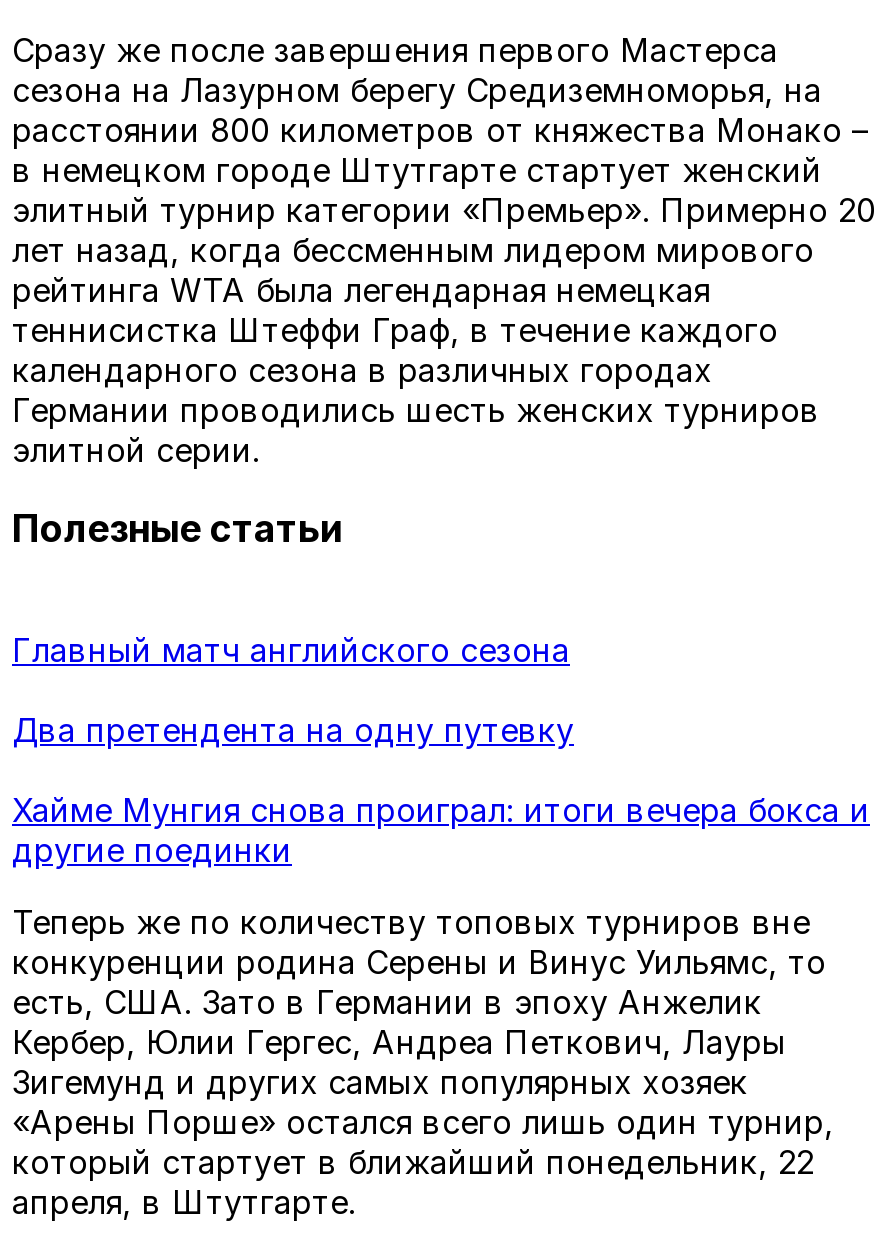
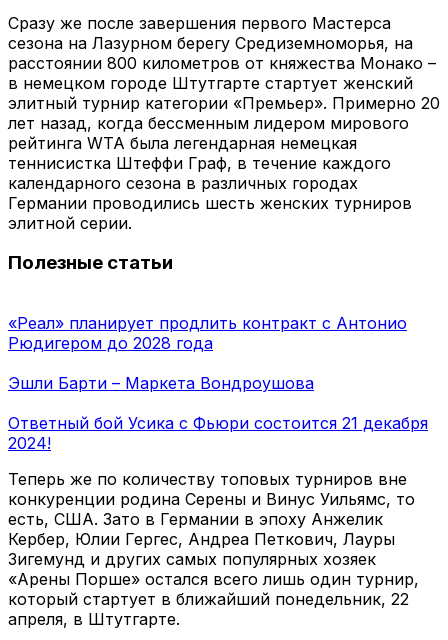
[12,630,570,670] Главный матч английского сезона -> [8,313,407,353] «Реал» планирует продлить контракт с Антонио | Рюдигером до 2028 года
[12,710,574,750] Два претендента на одну путевку -> [8,373,314,393] Эшли Барти – Маркета Вондроушова
[12,790,870,870] Хайме Мунгия снова проиграл: итоги вечера бокса и | другие поединки -> [8,413,428,453] Ответный бой Усика с Фьюри состоится 21 декабря | 2024!

